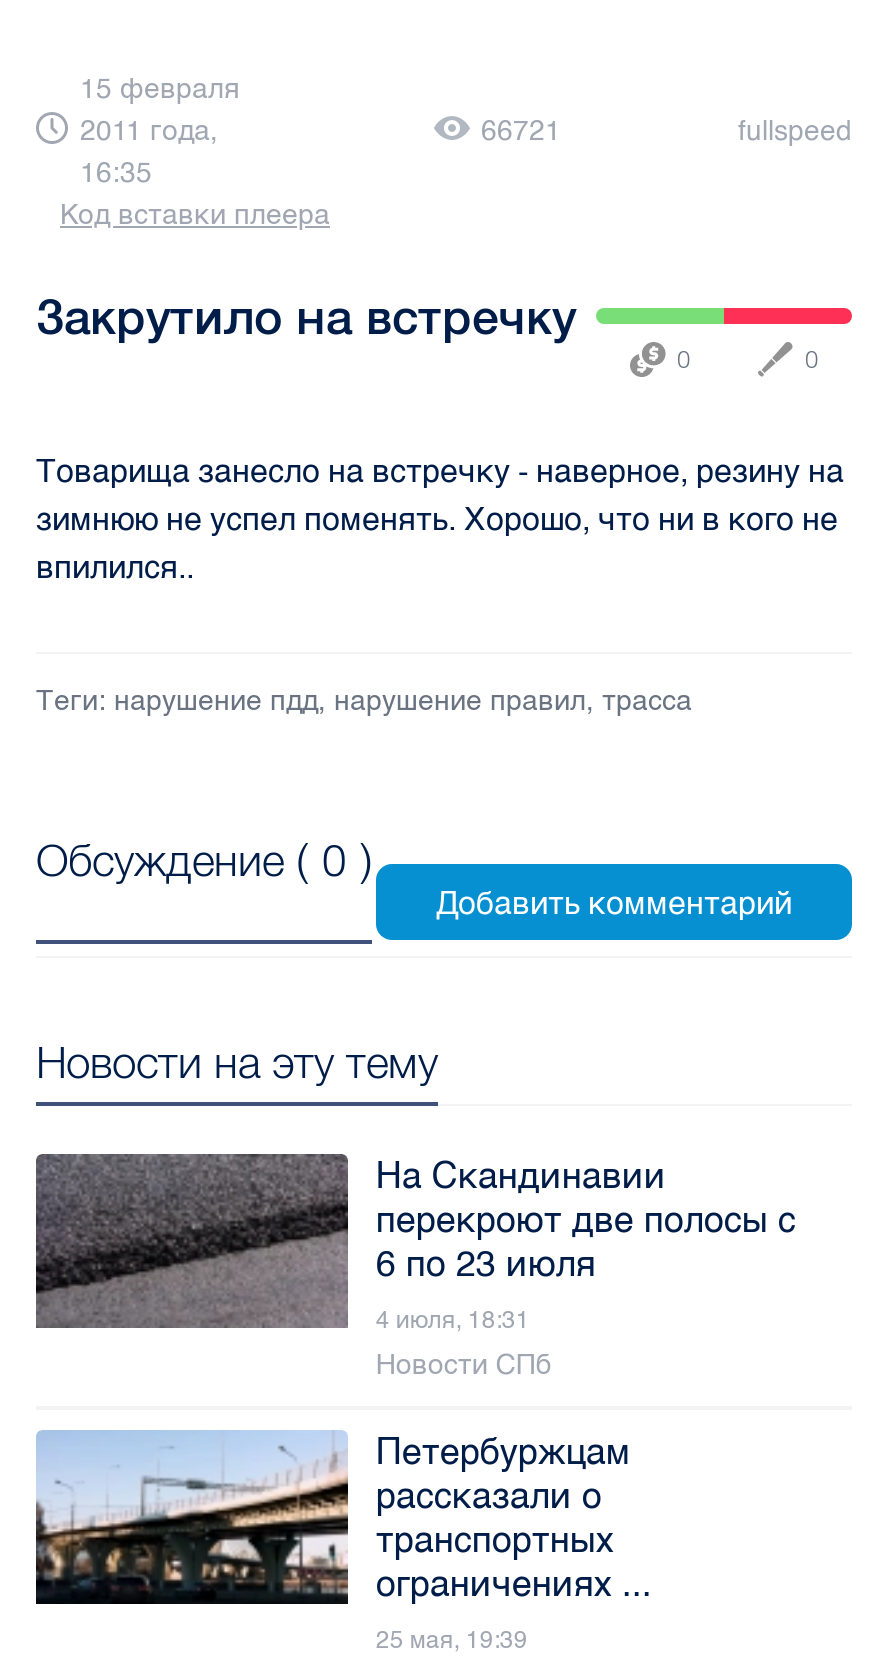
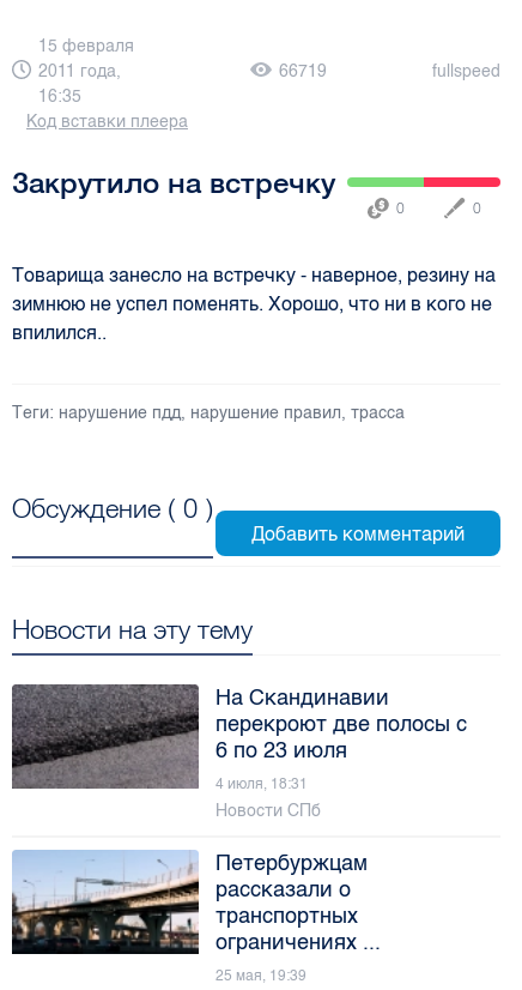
[481,113,561,147] 66721 -> [278,61,326,81] 66719

